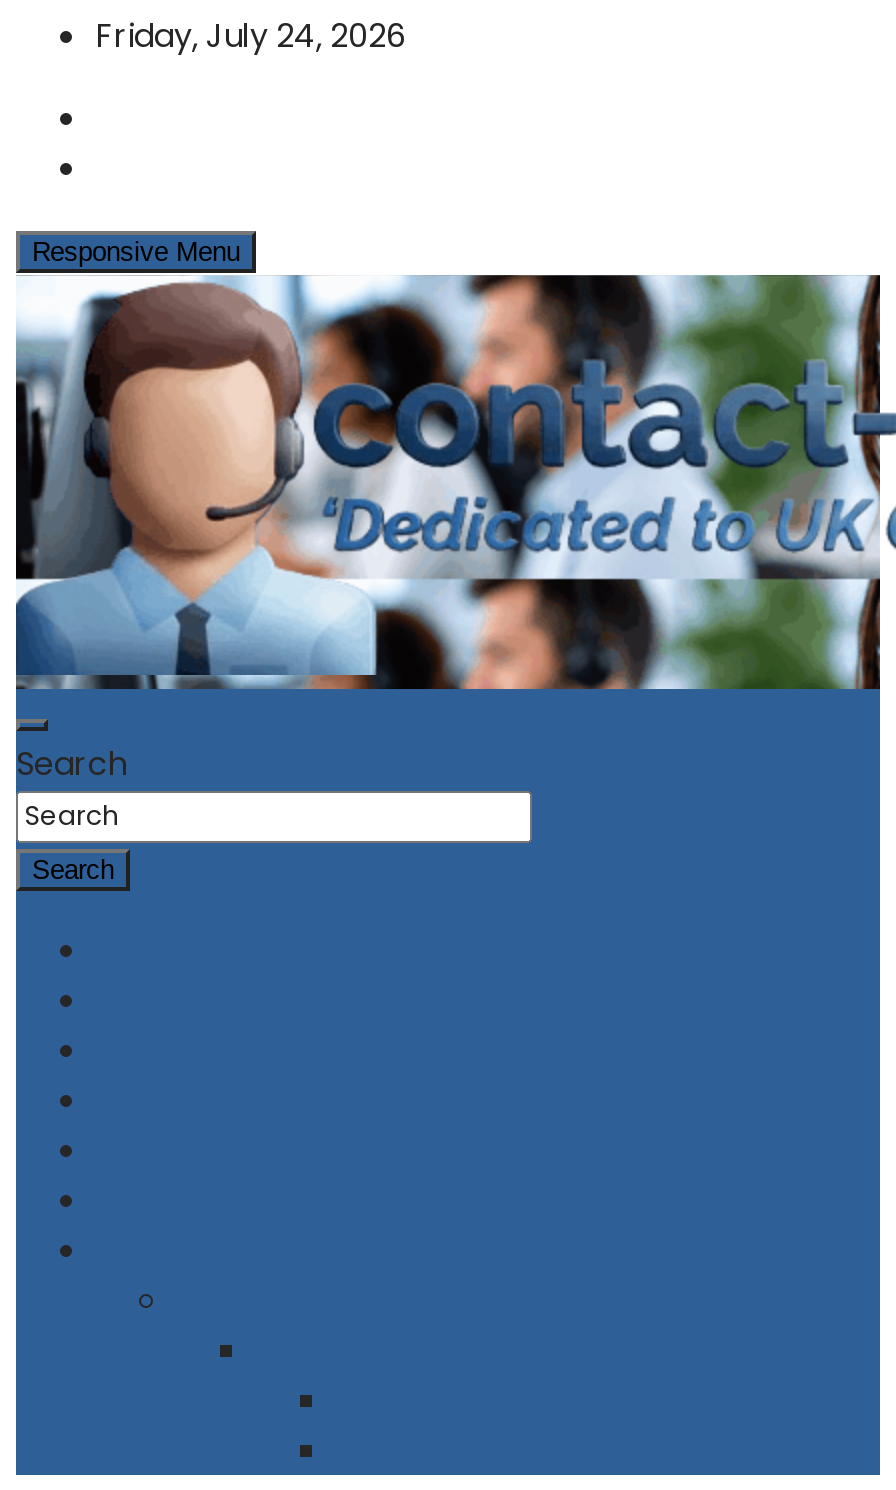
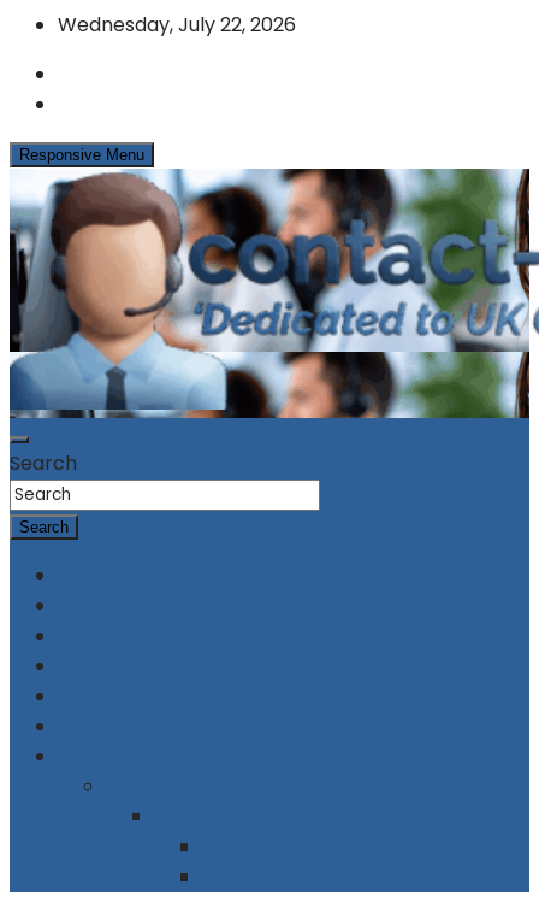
[96,13,406,59] Friday, July 24, 2026 -> [58,11,296,39] Wednesday, July 22, 2026

